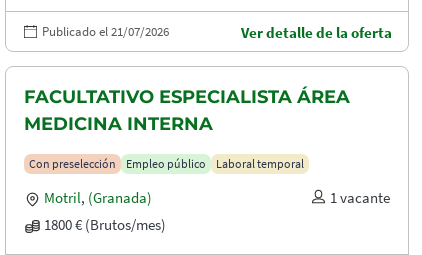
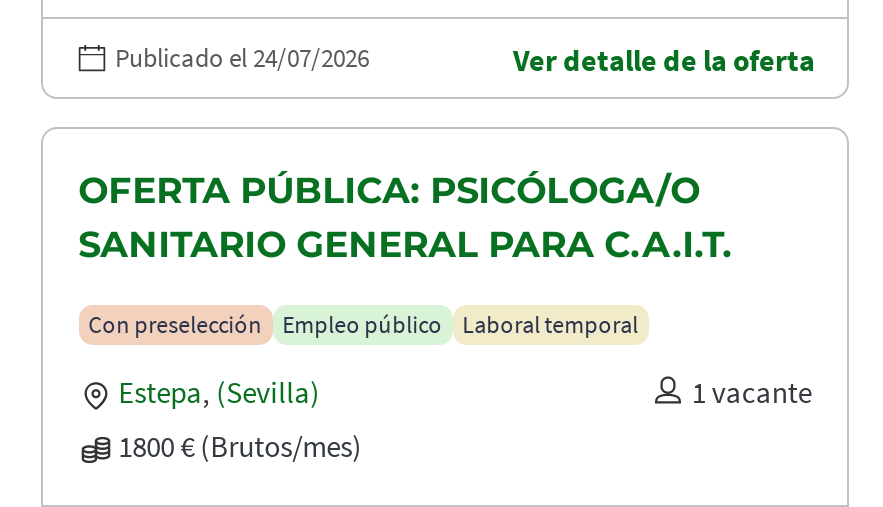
[42,23,169,40] Publicado el 21/07/2026 -> [115,42,369,76] Publicado el 24/07/2026
[24,86,350,135] FACULTATIVO ESPECIALISTA ÁREA | MEDICINA INTERNA -> [78,169,732,267] OFERTA PÚBLICA: PSICÓLOGA/O | SANITARIO GENERAL PARA C.A.I.T.
[44,188,152,207] Motril, (Granada) -> [118,373,320,411] Estepa, (Sevilla)

